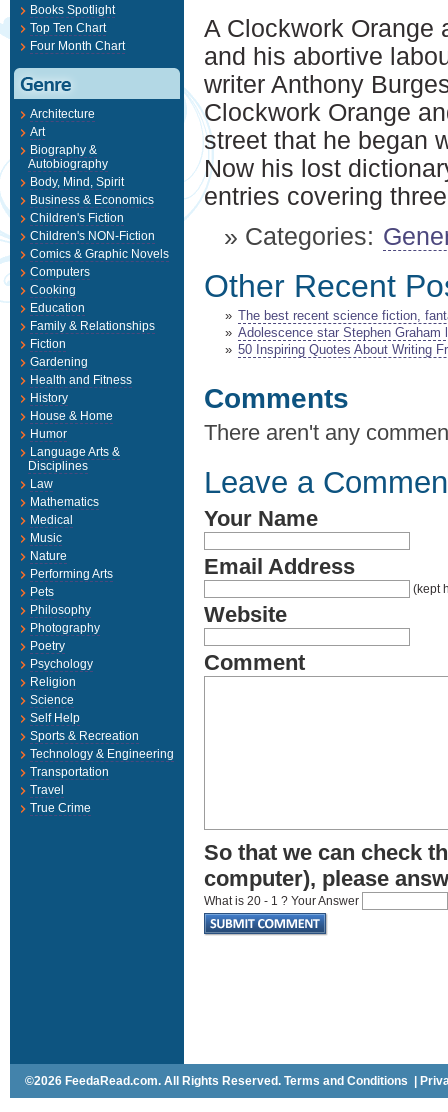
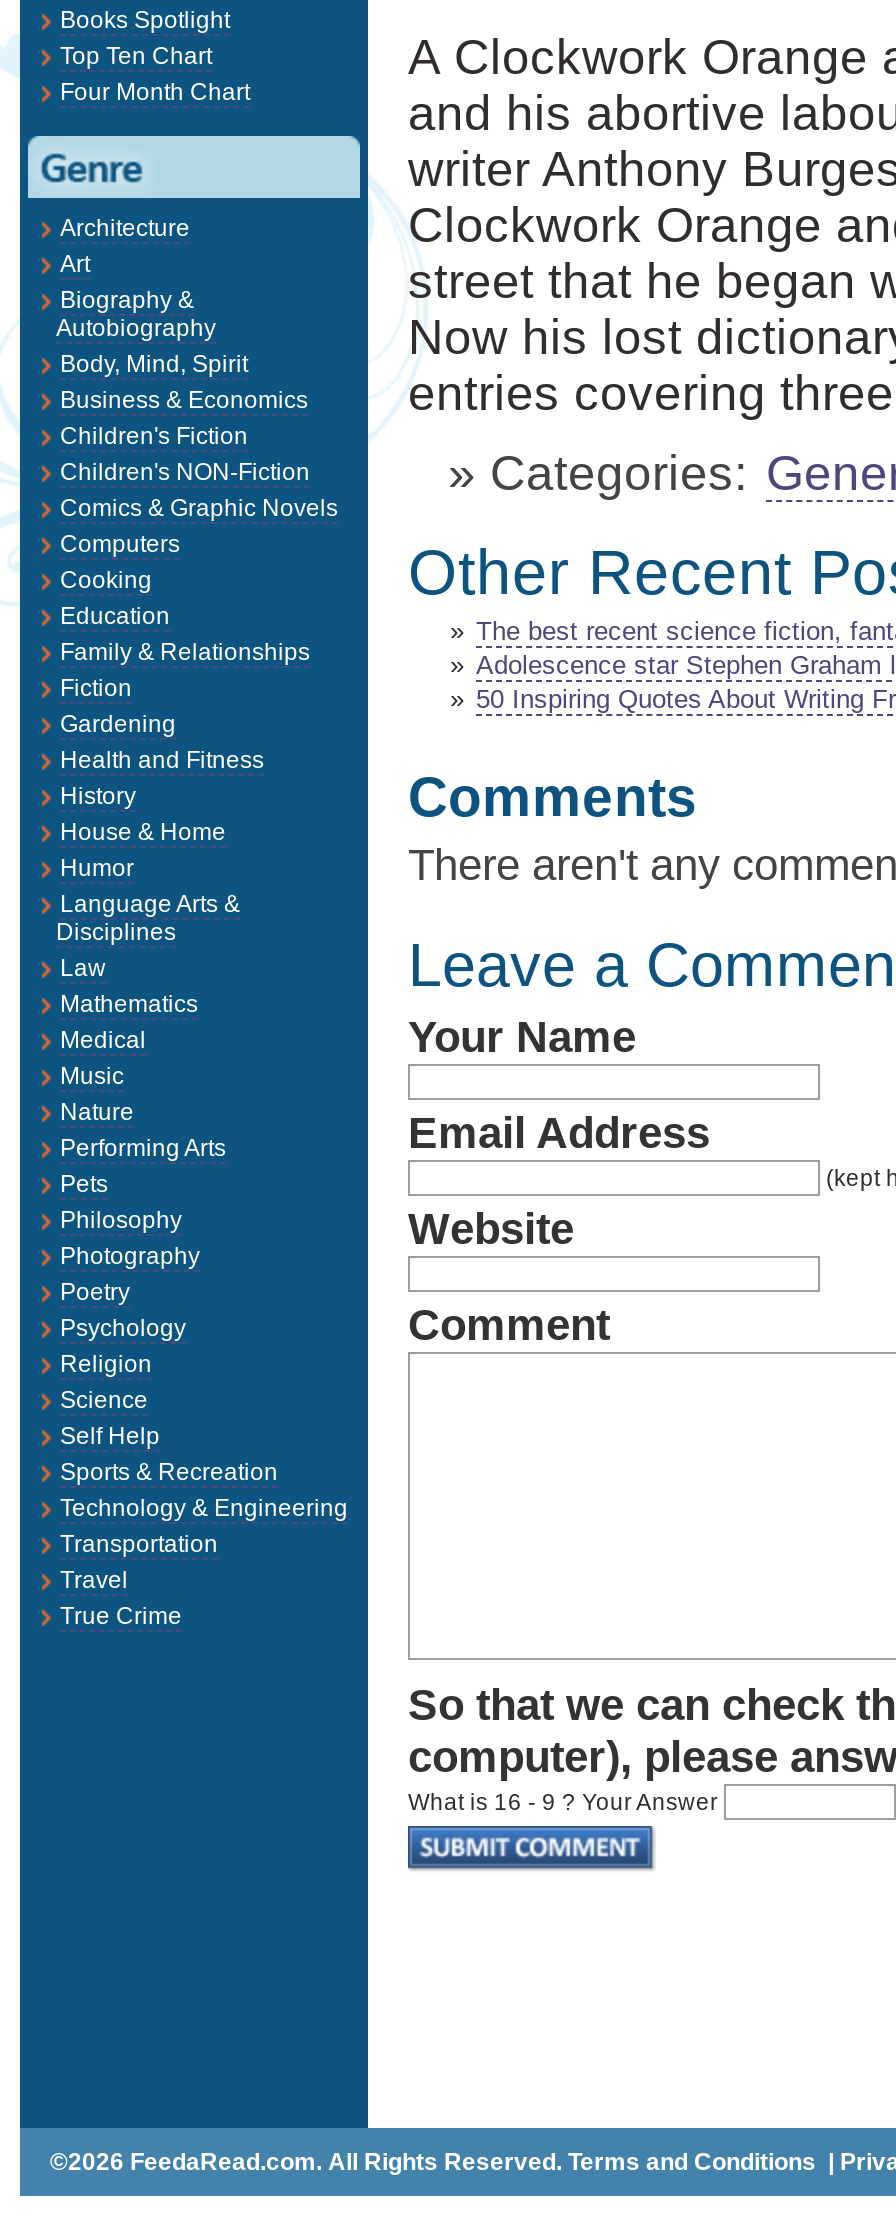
[204,894,362,907] What is 20 - 1 ? Your Answer -> [408,1788,724,1814] What is 16 - 9 ? Your Answer

